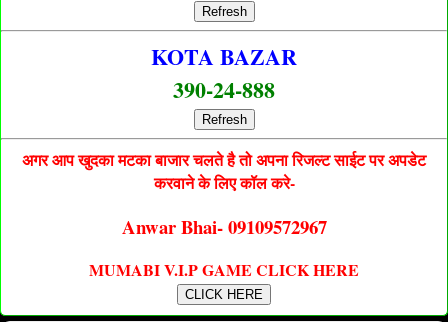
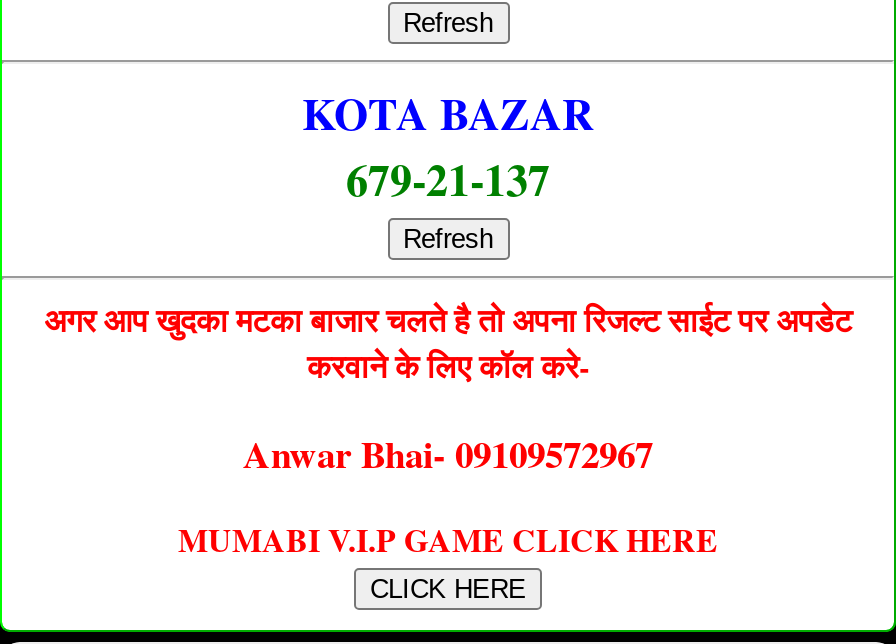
[173,73,275,106] 390-24-888 -> [346,146,550,212] 679-21-137

